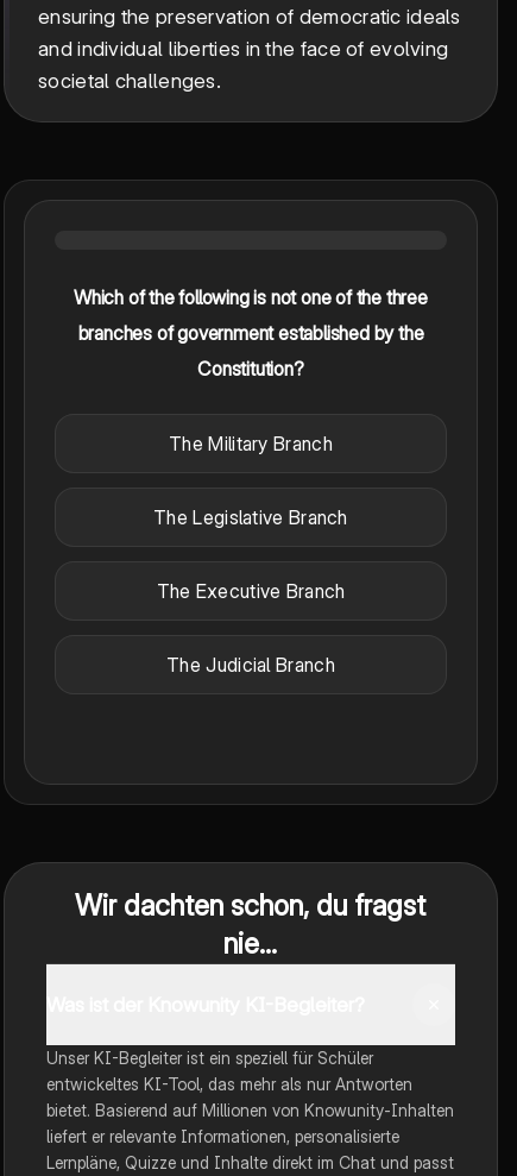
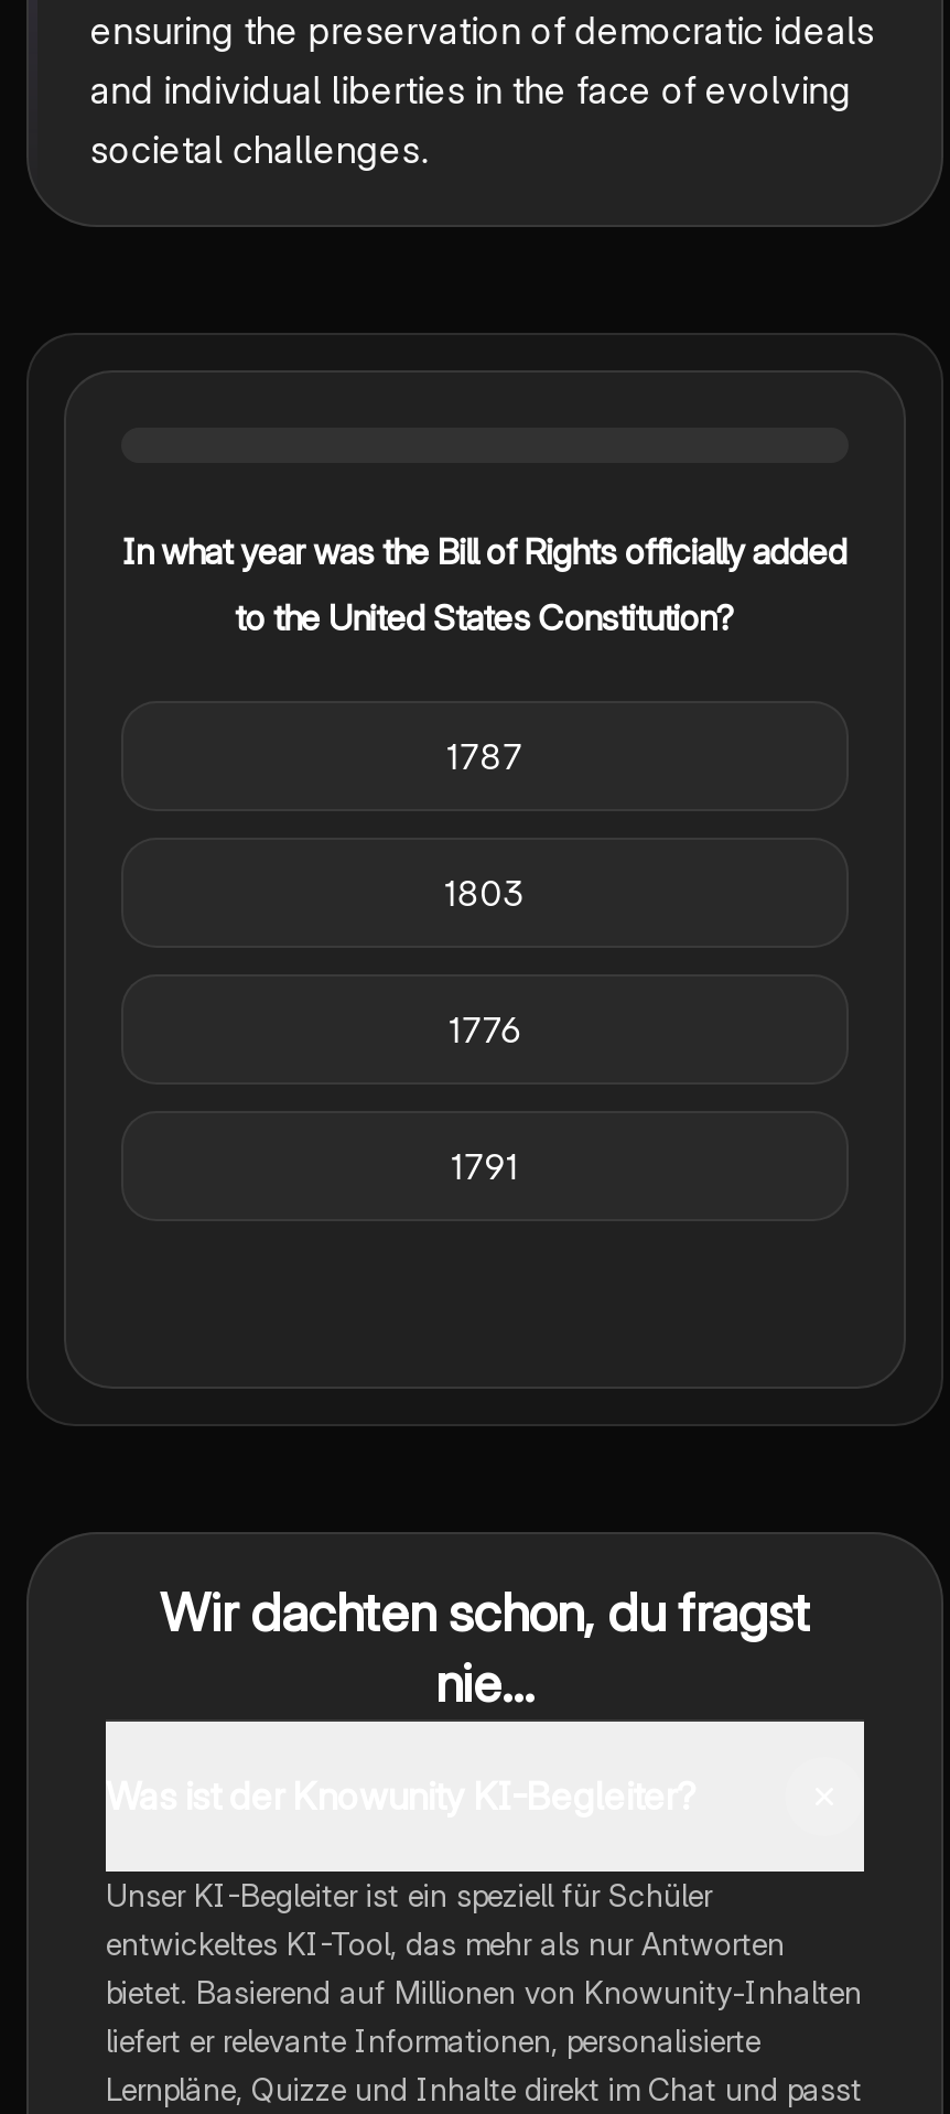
[74,286,428,677] Which of the following is not one of the three | branches of government established by the | Constitution? | The Military Branch | The Legislative Branch | The Executive Branch | The Judicial Branch -> [123,530,847,1189] In what year was the Bill of Rights officially added | to the United States Constitution? | 1787 | 1803 | 1776 | 1791

